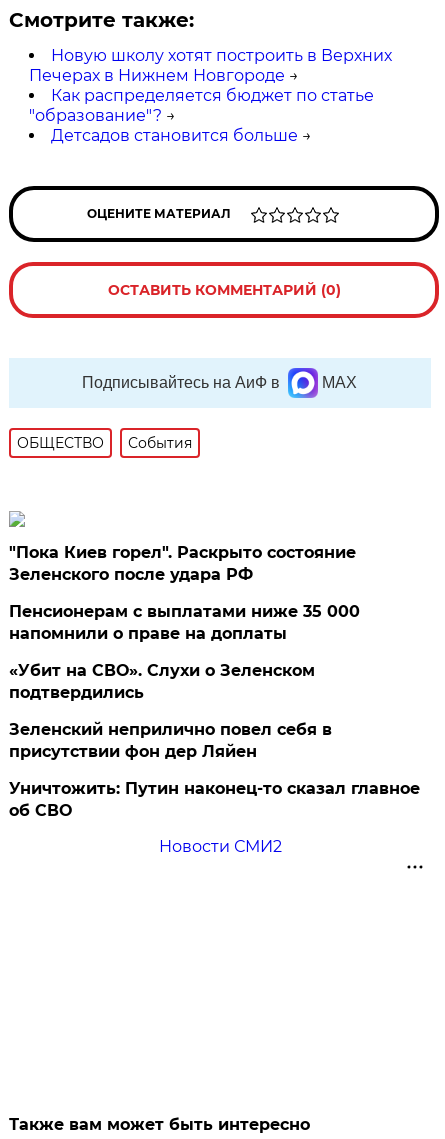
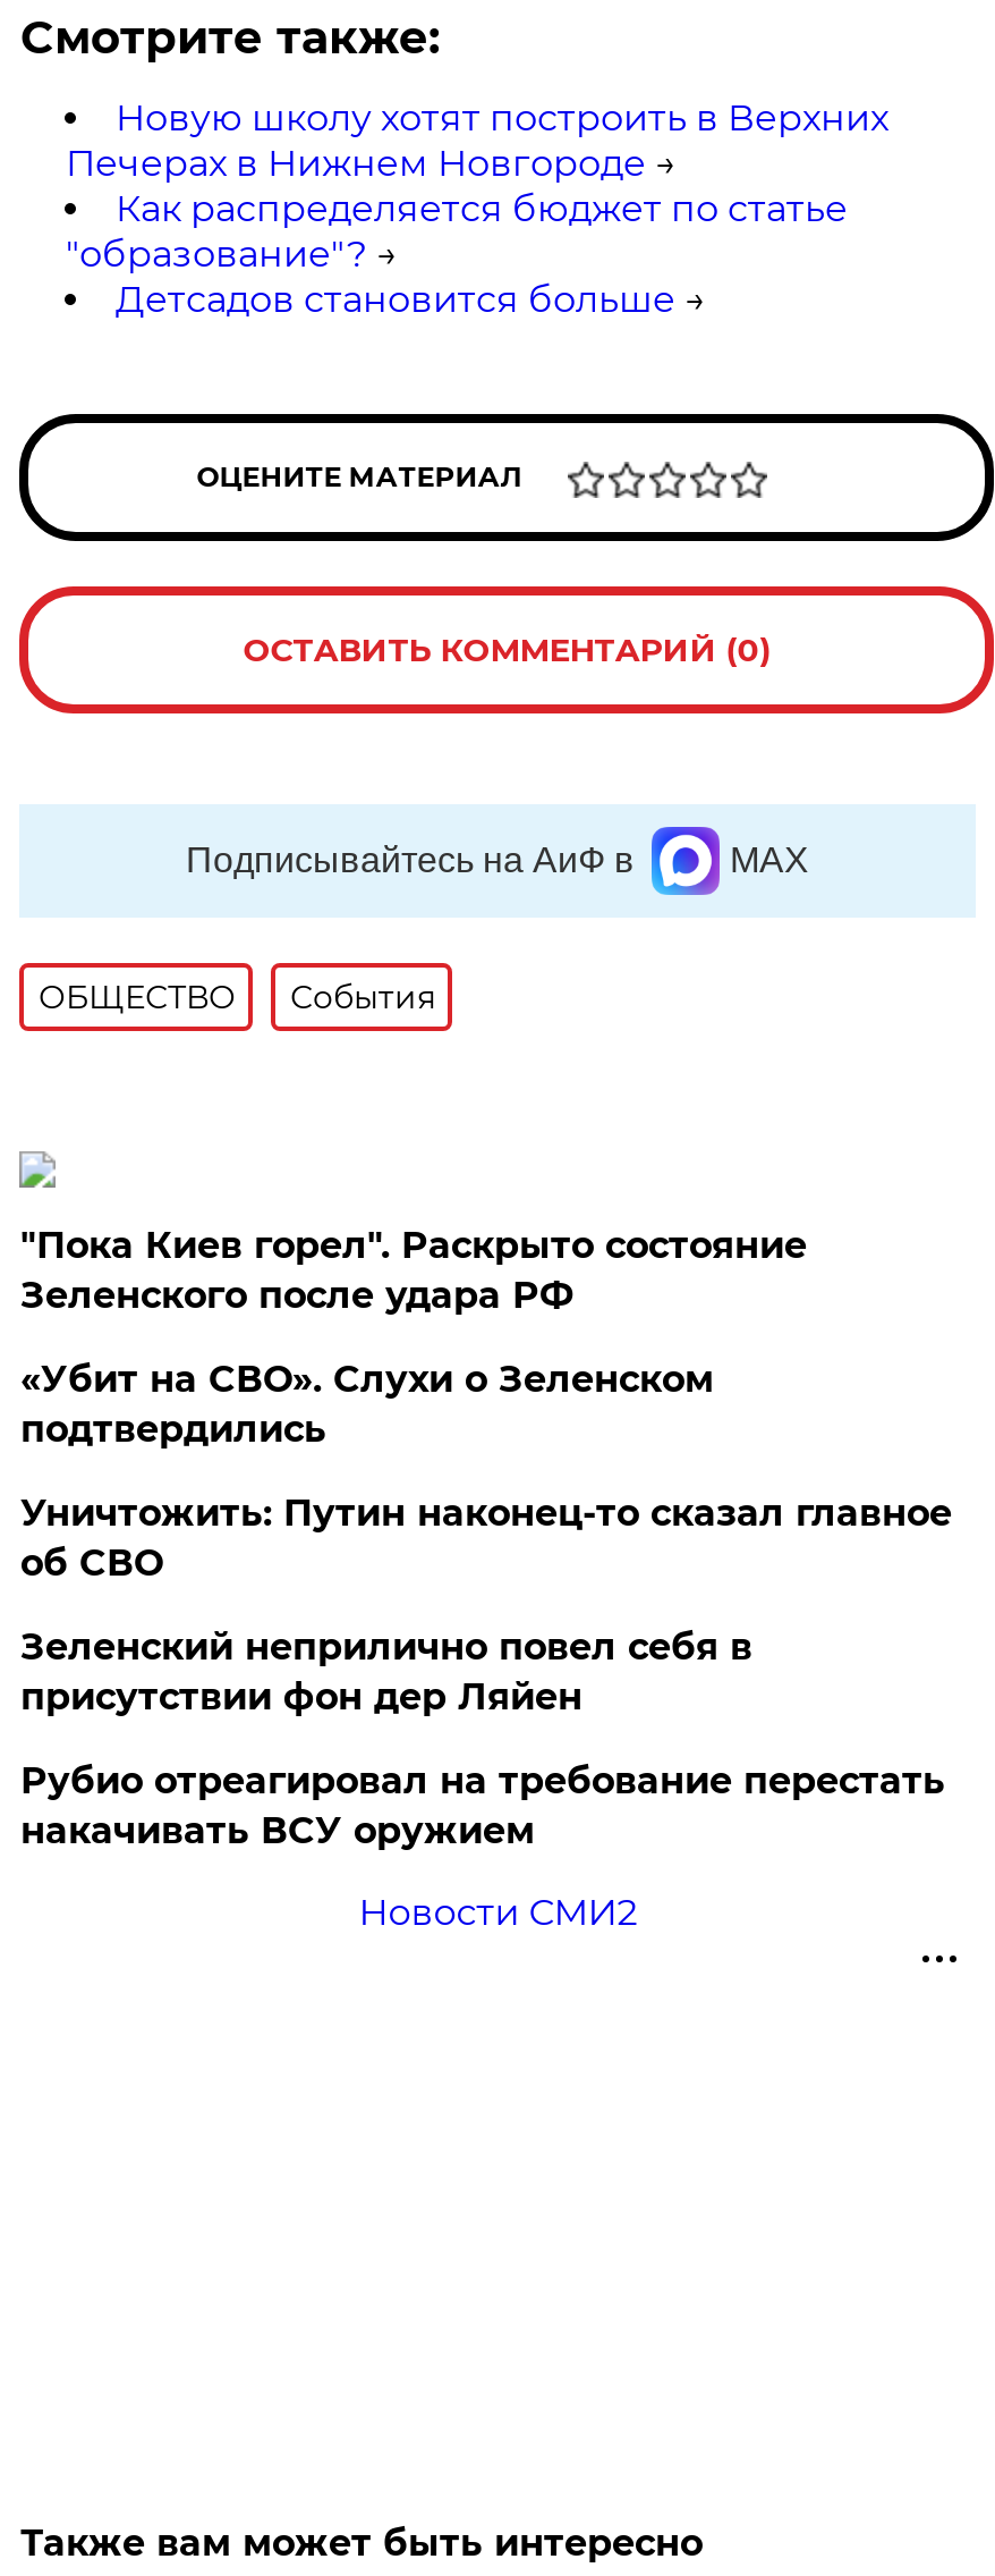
[9,602,360,643] Пенсионерам с выплатами ниже 35 000 | напомнили о праве на доплаты -> none
moved [9,661,315,702] -> [20,1358,714,1451]: «Убит на СВО». Слухи о Зеленском | подтвердились
none -> [20,1759,945,1852] Рубио отреагировал на требование перестать | накачивать ВСУ оружием
moved [9,779,420,820] -> [20,1492,952,1585]: Уничтожить: Путин наконец-то сказал главное | об СВО

